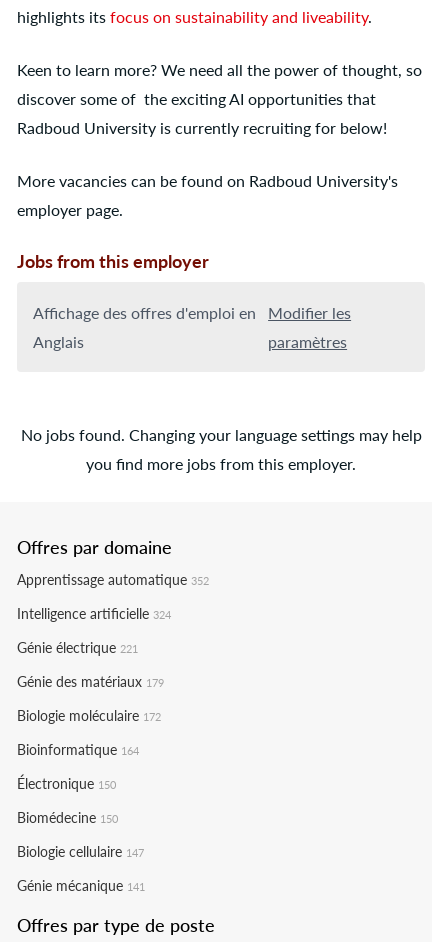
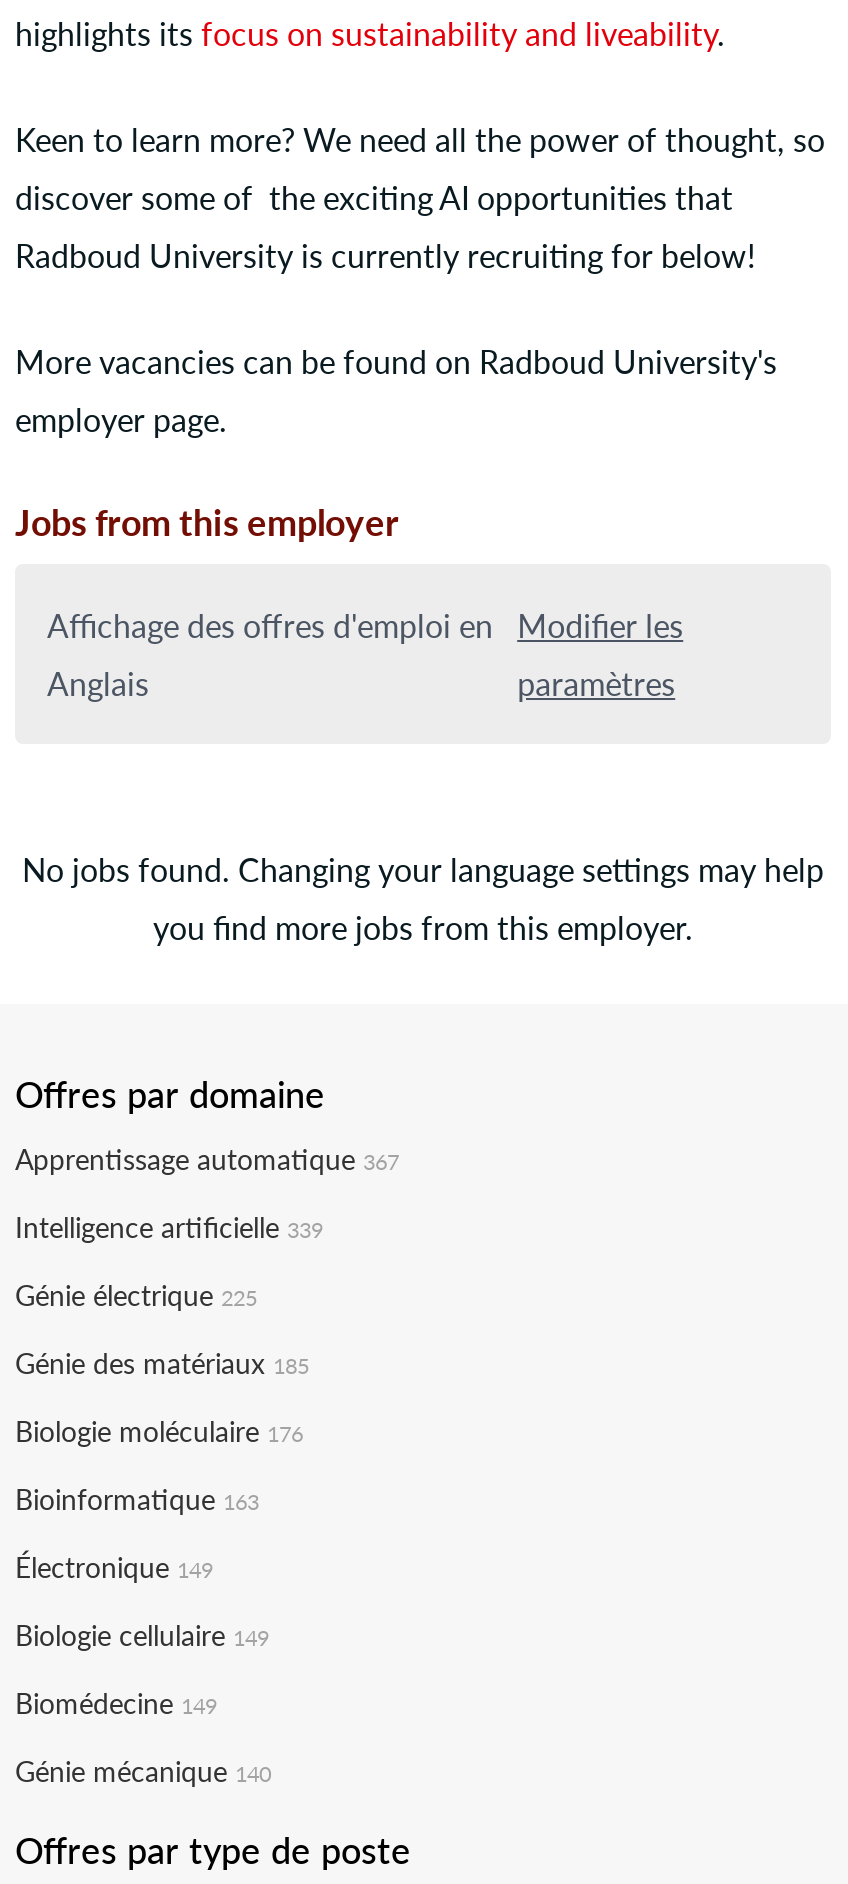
[17,569,209,589] Apprentissage automatique 352 -> [15,1137,399,1177] Apprentissage automatique 367
[17,603,171,623] Intelligence artificielle 324 -> [15,1205,323,1245] Intelligence artificielle 339
[17,637,138,657] Génie électrique 221 -> [15,1273,257,1313] Génie électrique 225
[17,671,164,691] Génie des matériaux 179 -> [15,1341,309,1381] Génie des matériaux 185
[17,705,161,725] Biologie moléculaire 172 -> [15,1409,303,1449] Biologie moléculaire 176
[17,739,139,759] Bioinformatique 164 -> [15,1477,259,1517] Bioinformatique 163
[17,773,116,793] Électronique 150 -> [15,1545,213,1585] Électronique 149
[17,807,118,827] Biomédecine 150 -> [15,1613,269,1653] Biologie cellulaire 149
[17,841,144,861] Biologie cellulaire 147 -> [15,1681,217,1721] Biomédecine 149
[17,875,145,895] Génie mécanique 141 -> [15,1749,271,1789] Génie mécanique 140

